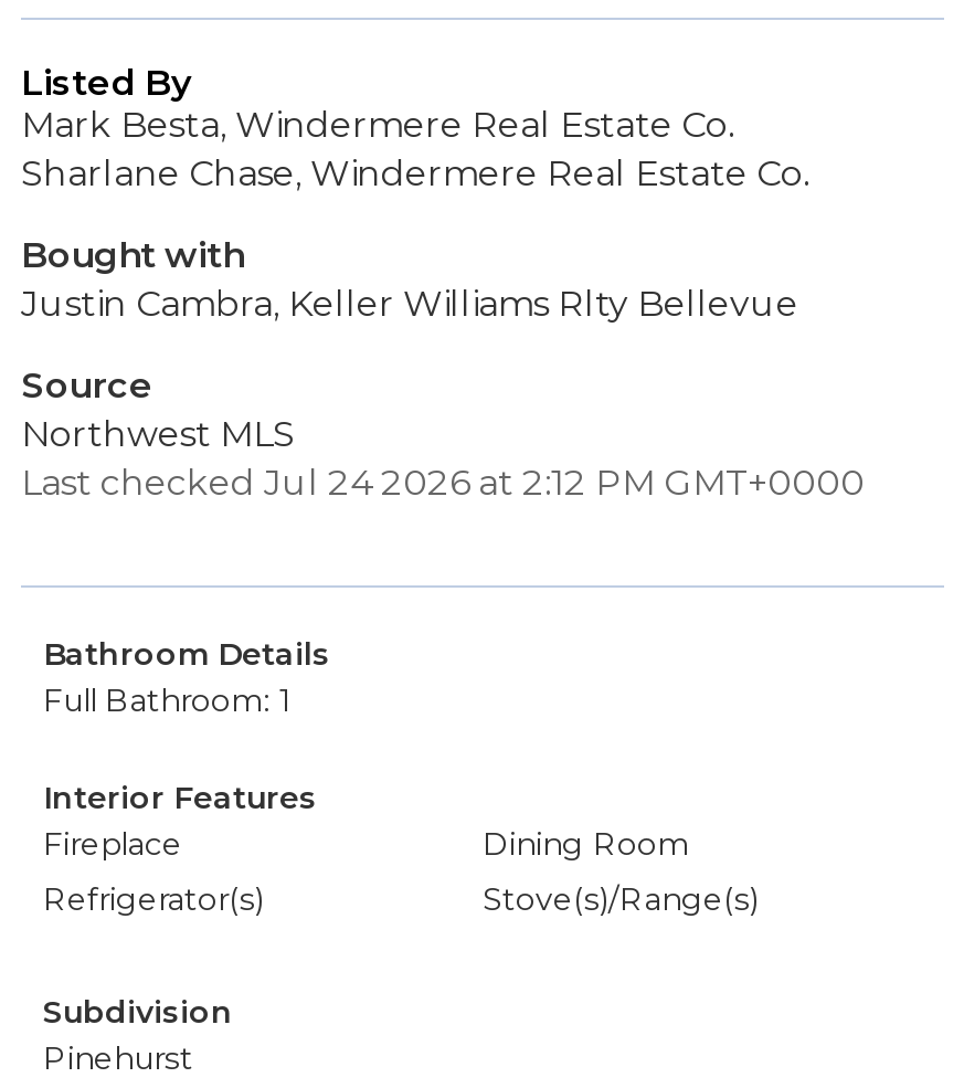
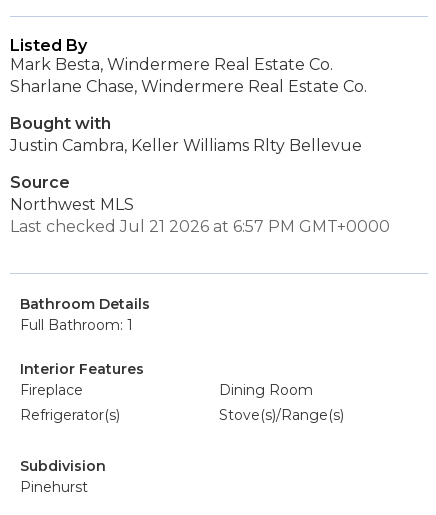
[21,462,865,504] Last checked Jul 24 2026 at 2:12 PM GMT+0000 -> [10,217,390,236] Last checked Jul 21 2026 at 6:57 PM GMT+0000

